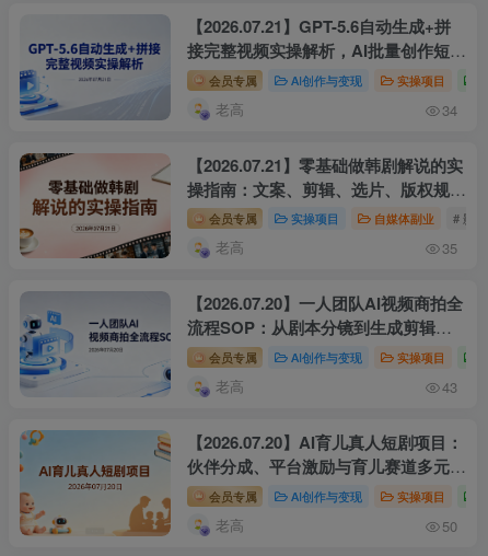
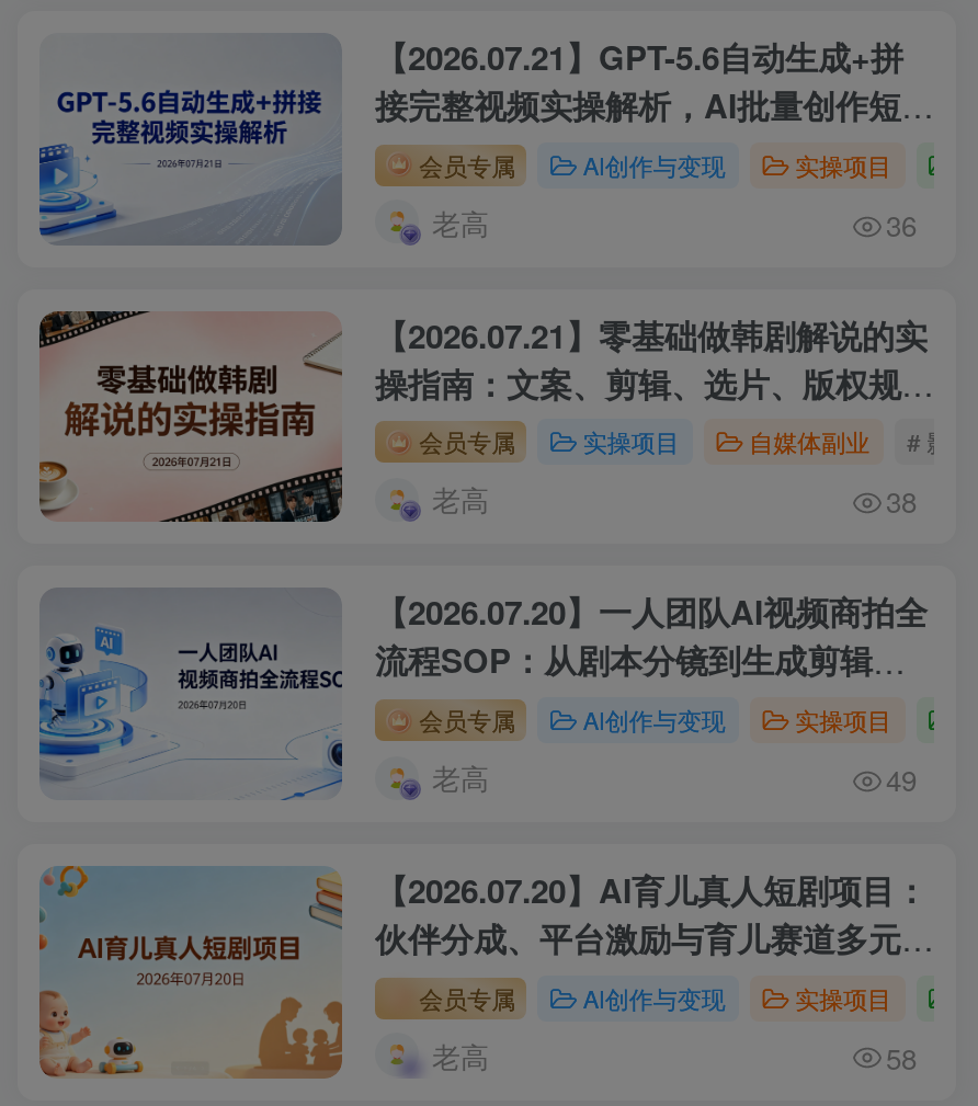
[442,99,457,120] 34 -> [886,203,917,245] 36
[442,238,457,259] 35 -> [886,481,917,523] 38
[442,377,457,397] 43 -> [886,759,917,800] 49
[442,515,457,536] 50 -> [886,1036,917,1078] 58

